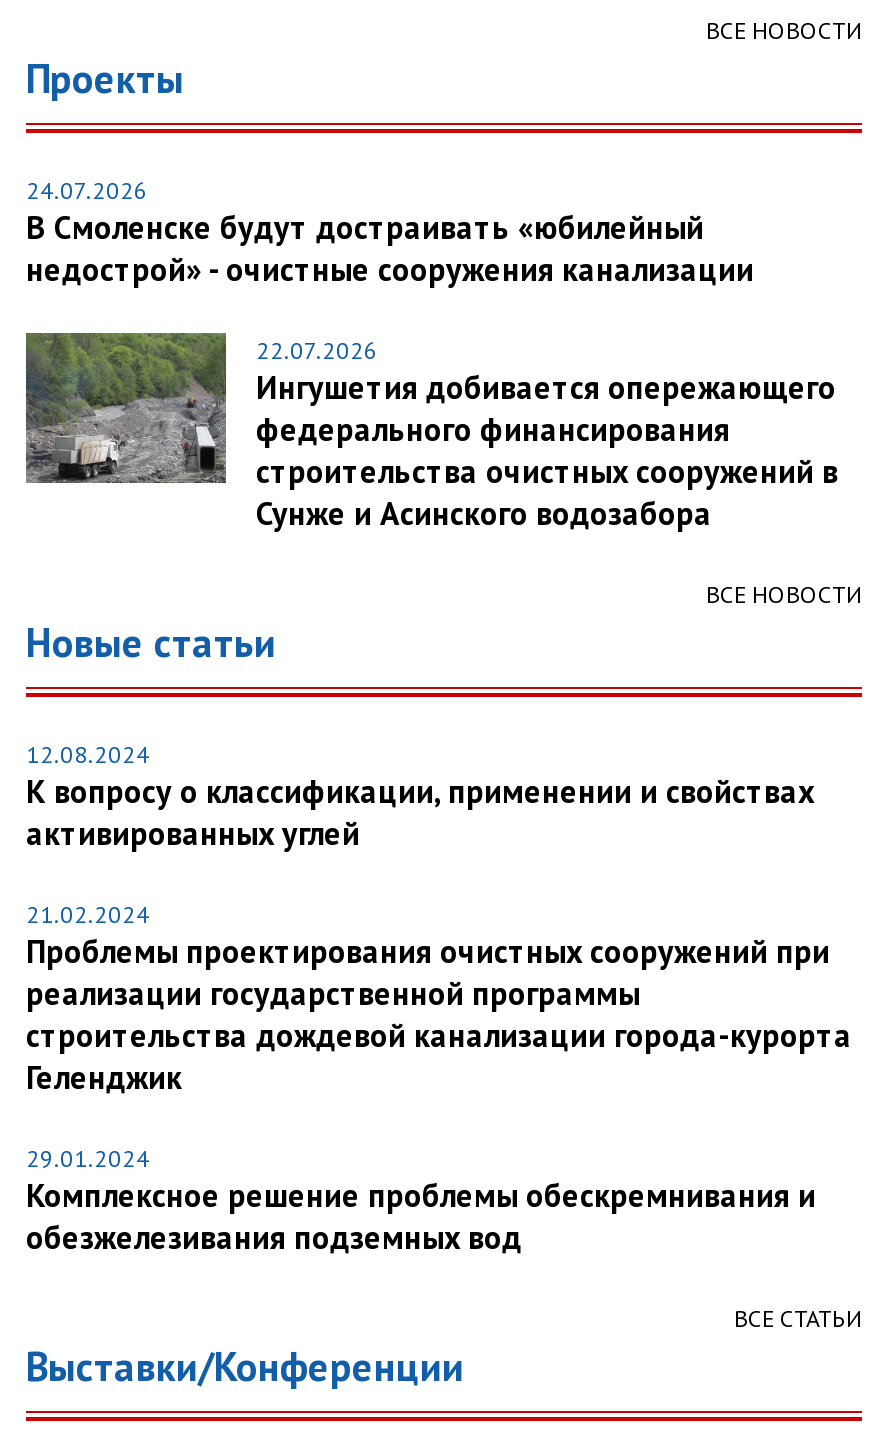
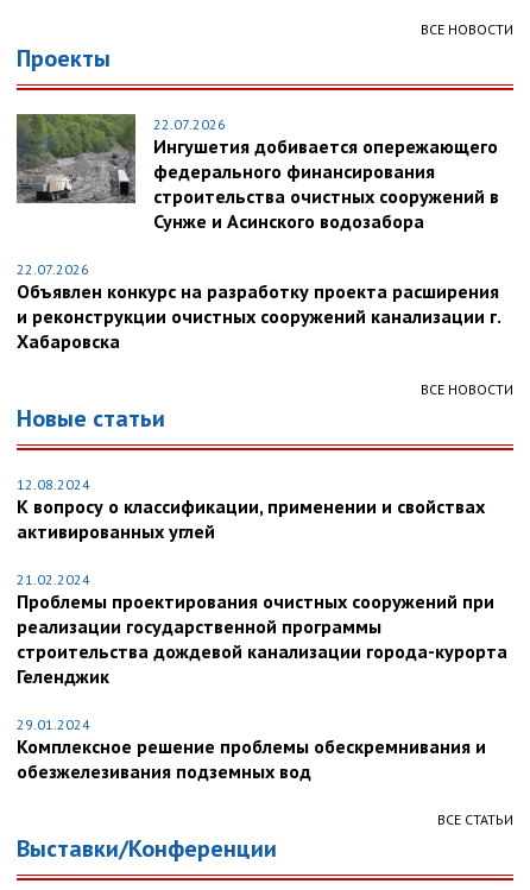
[26,176,754,290] 24.07.2026 | В Смоленске будут достраивать «юбилейный | недострой» - очистные сооружения канализации -> none
moved [22,331,838,534] -> [14,113,499,233]: [image] | 22.07.2026 | Ингушетия добивается опережающего | федерального финансирования | строительства очистных сооружений в | Сунже и Асинского водозабора
none -> [17,261,500,353] 22.07.2026 | Объявлен конкурс на разработку проекта расширения | и реконструкции очистных сооружений канализации г. | Хабаровска

